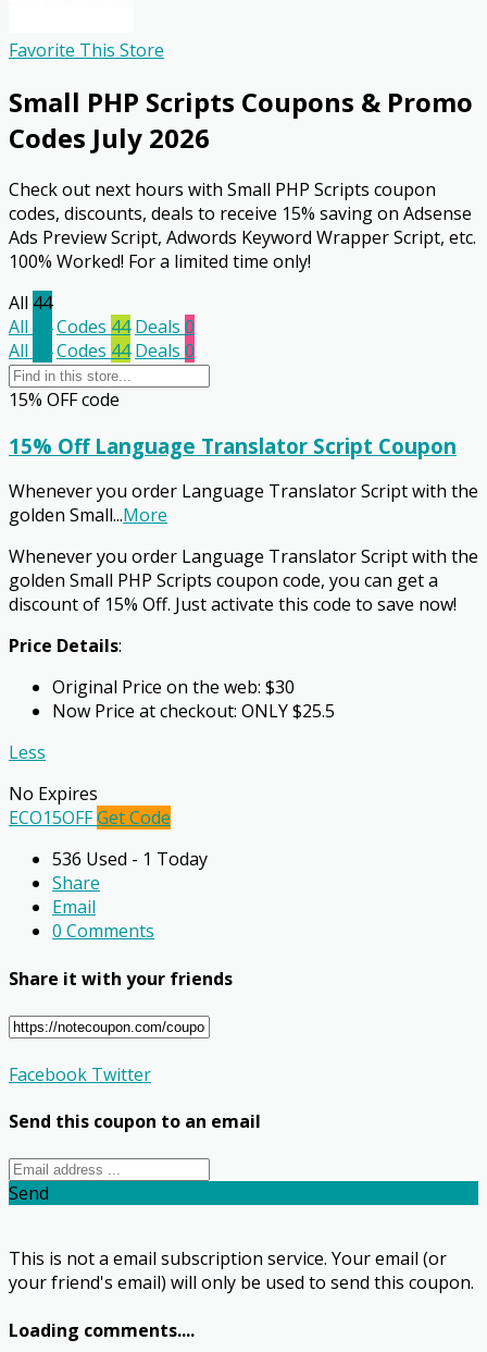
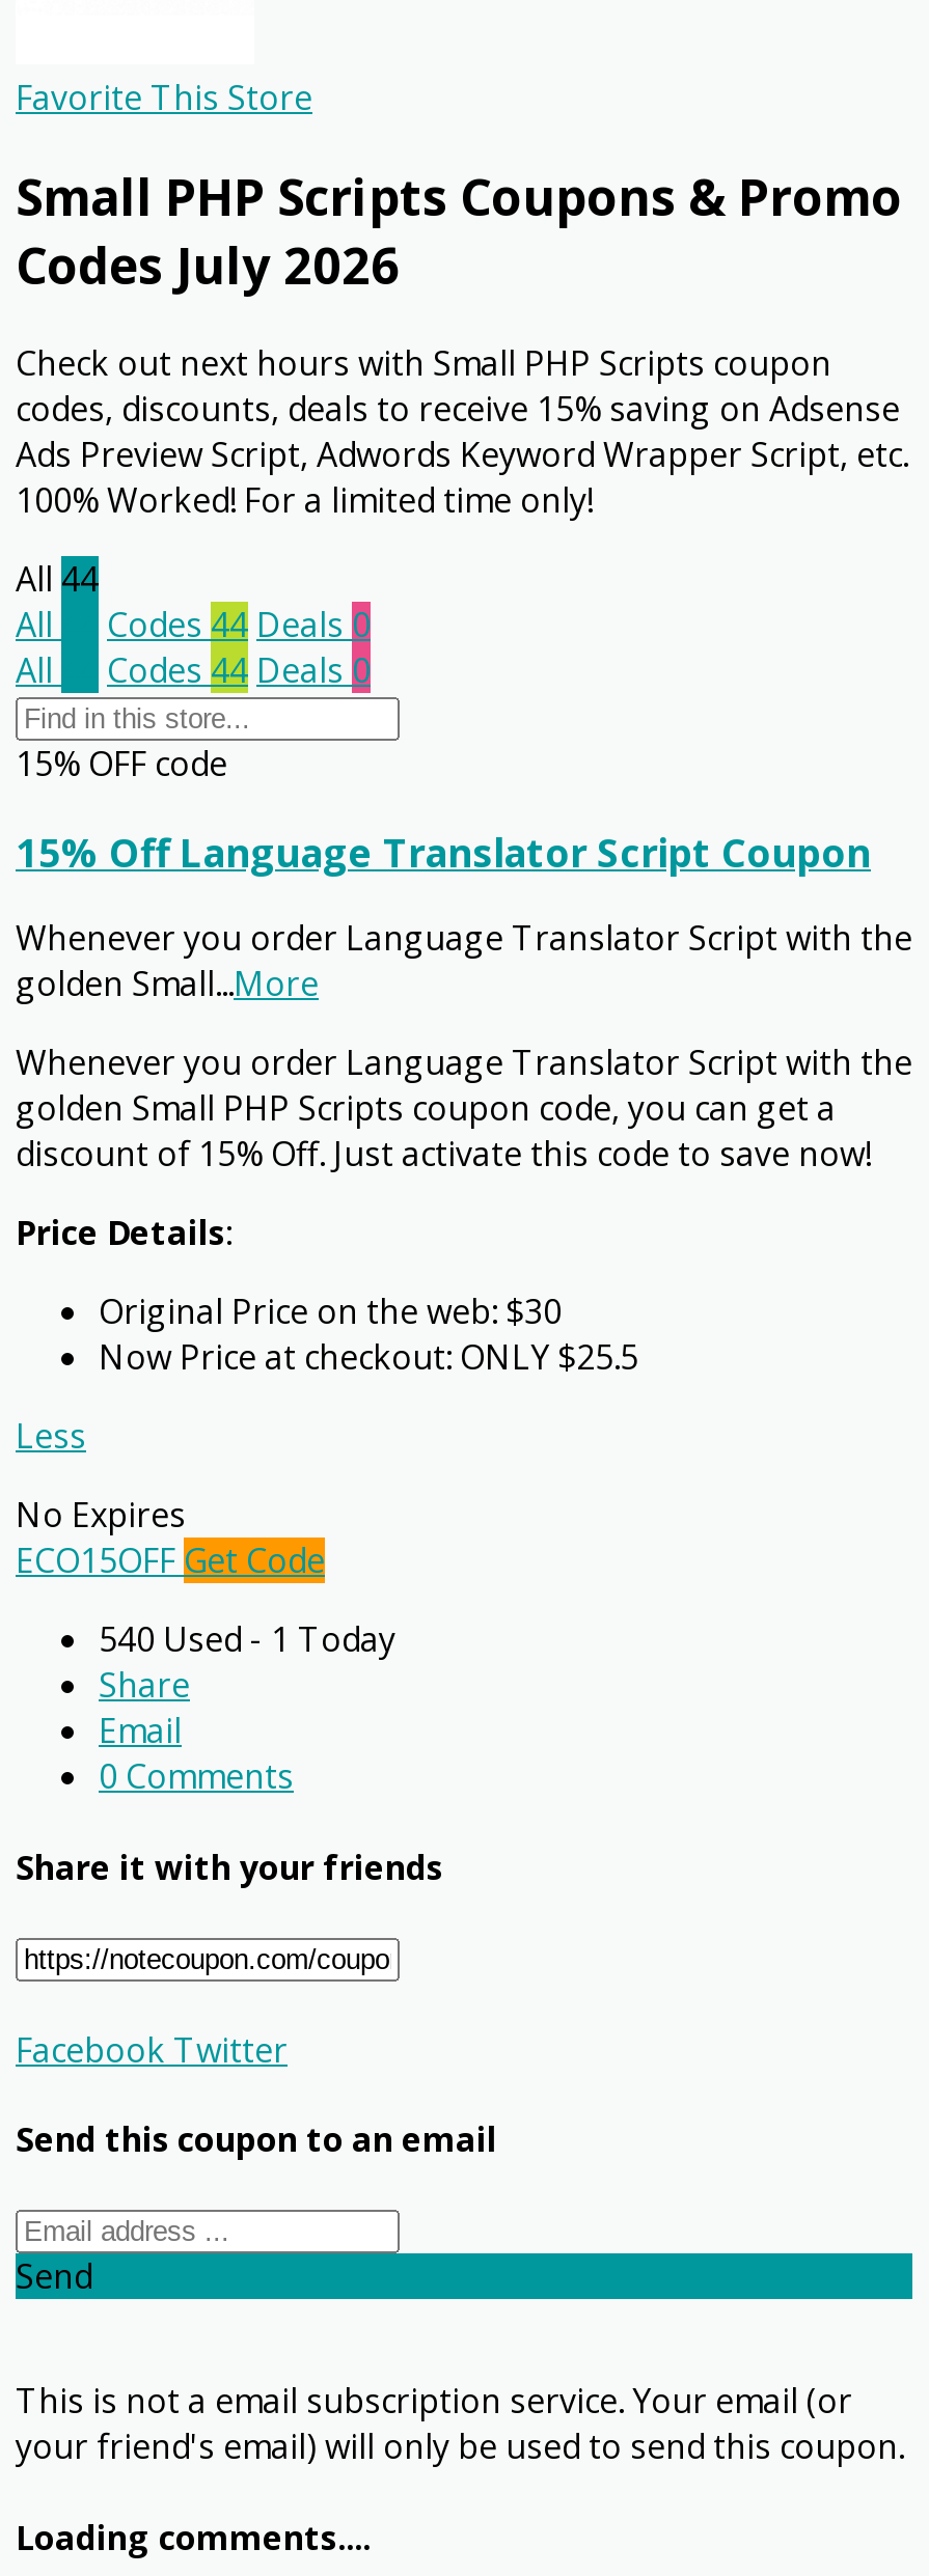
[52,847,208,871] 536 Used - 1 Today -> [99,1617,395,1662] 540 Used - 1 Today

